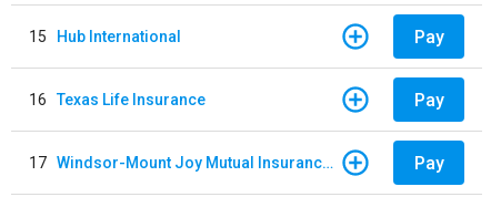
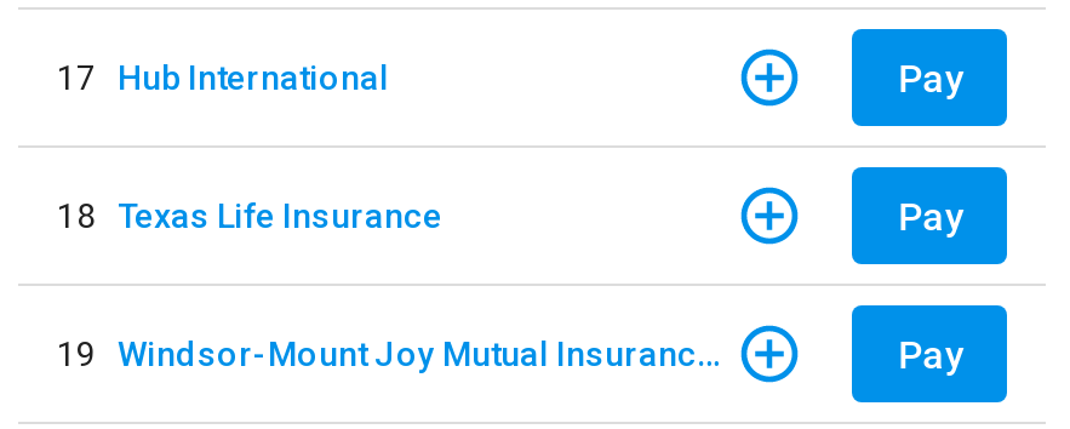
[29,27,181,45] 15 Hub International -> [57,57,389,96] 17 Hub International
[29,90,206,108] 16 Texas Life Insurance -> [57,195,442,234] 18 Texas Life Insurance
[29,153,47,171] 17 -> [57,333,96,372] 19

